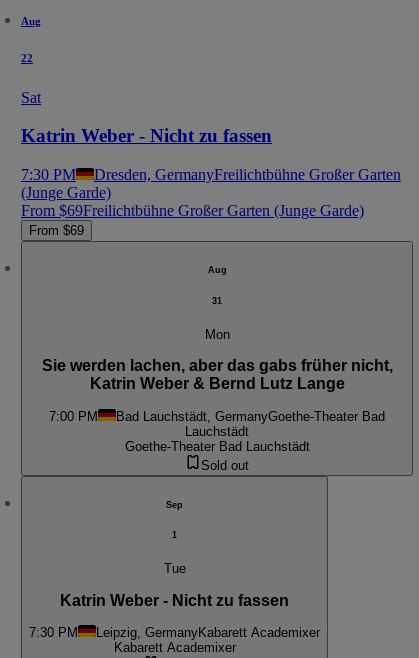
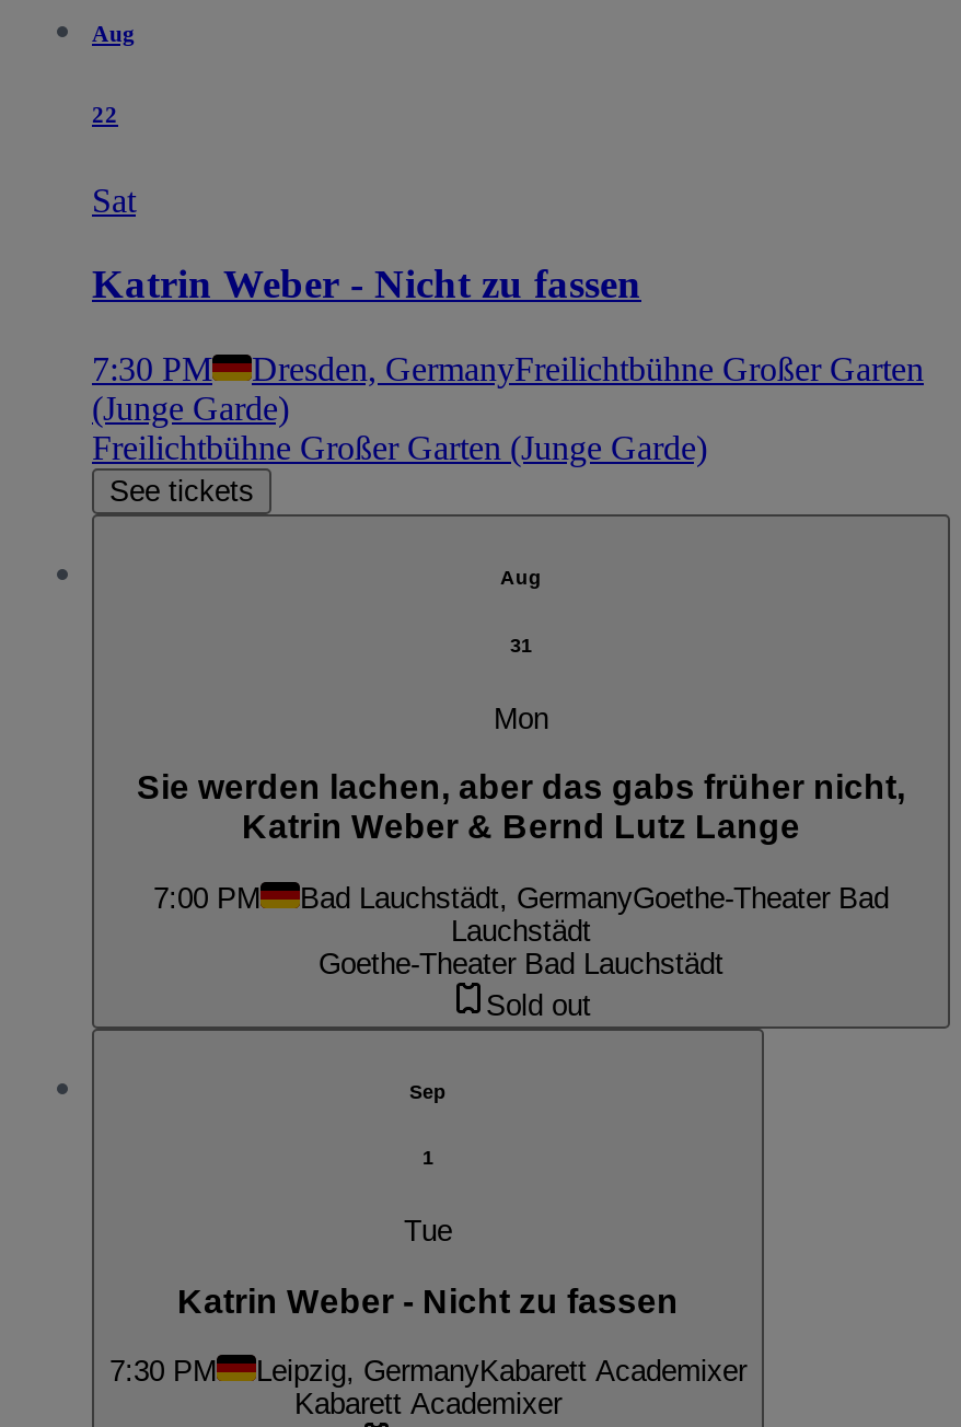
[21,202,364,238] From $69Freilichtbühne Großer Garten (Junge Garde) | From $69 -> [92,429,707,508] Freilichtbühne Großer Garten (Junge Garde) | See tickets

